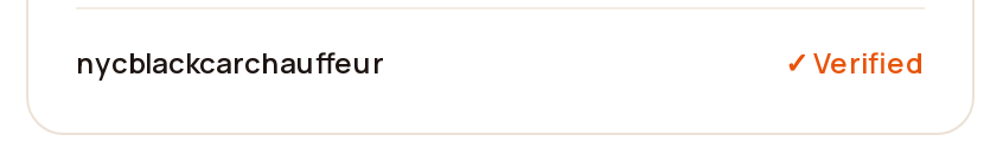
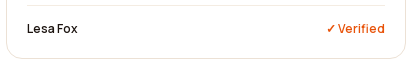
[76,43,384,83] nycblackcarchauffeur -> [27,20,78,37] Lesa Fox

